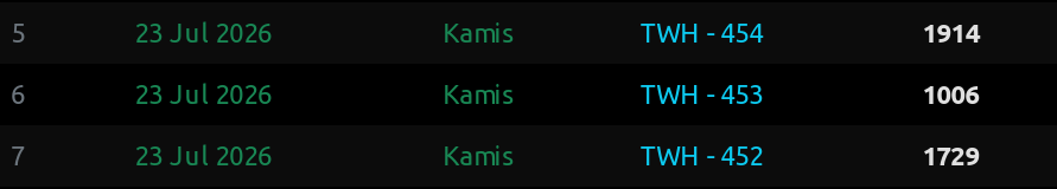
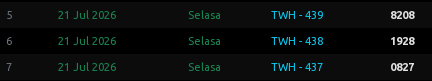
[134,19,979,47] 23 Jul 2026 | Kamis | TWH - 454 | 1914 -> [58,9,414,21] 21 Jul 2026 | Selasa | TWH - 439 | 8208
[134,81,979,109] 23 Jul 2026 | Kamis | TWH - 453 | 1006 -> [58,35,414,47] 21 Jul 2026 | Selasa | TWH - 438 | 1928
[134,142,979,170] 23 Jul 2026 | Kamis | TWH - 452 | 1729 -> [58,61,414,73] 21 Jul 2026 | Selasa | TWH - 437 | 0827

